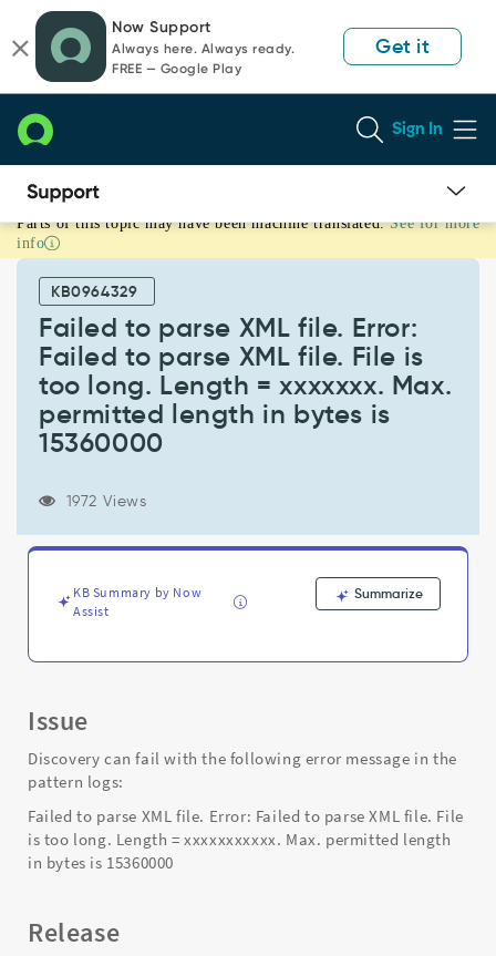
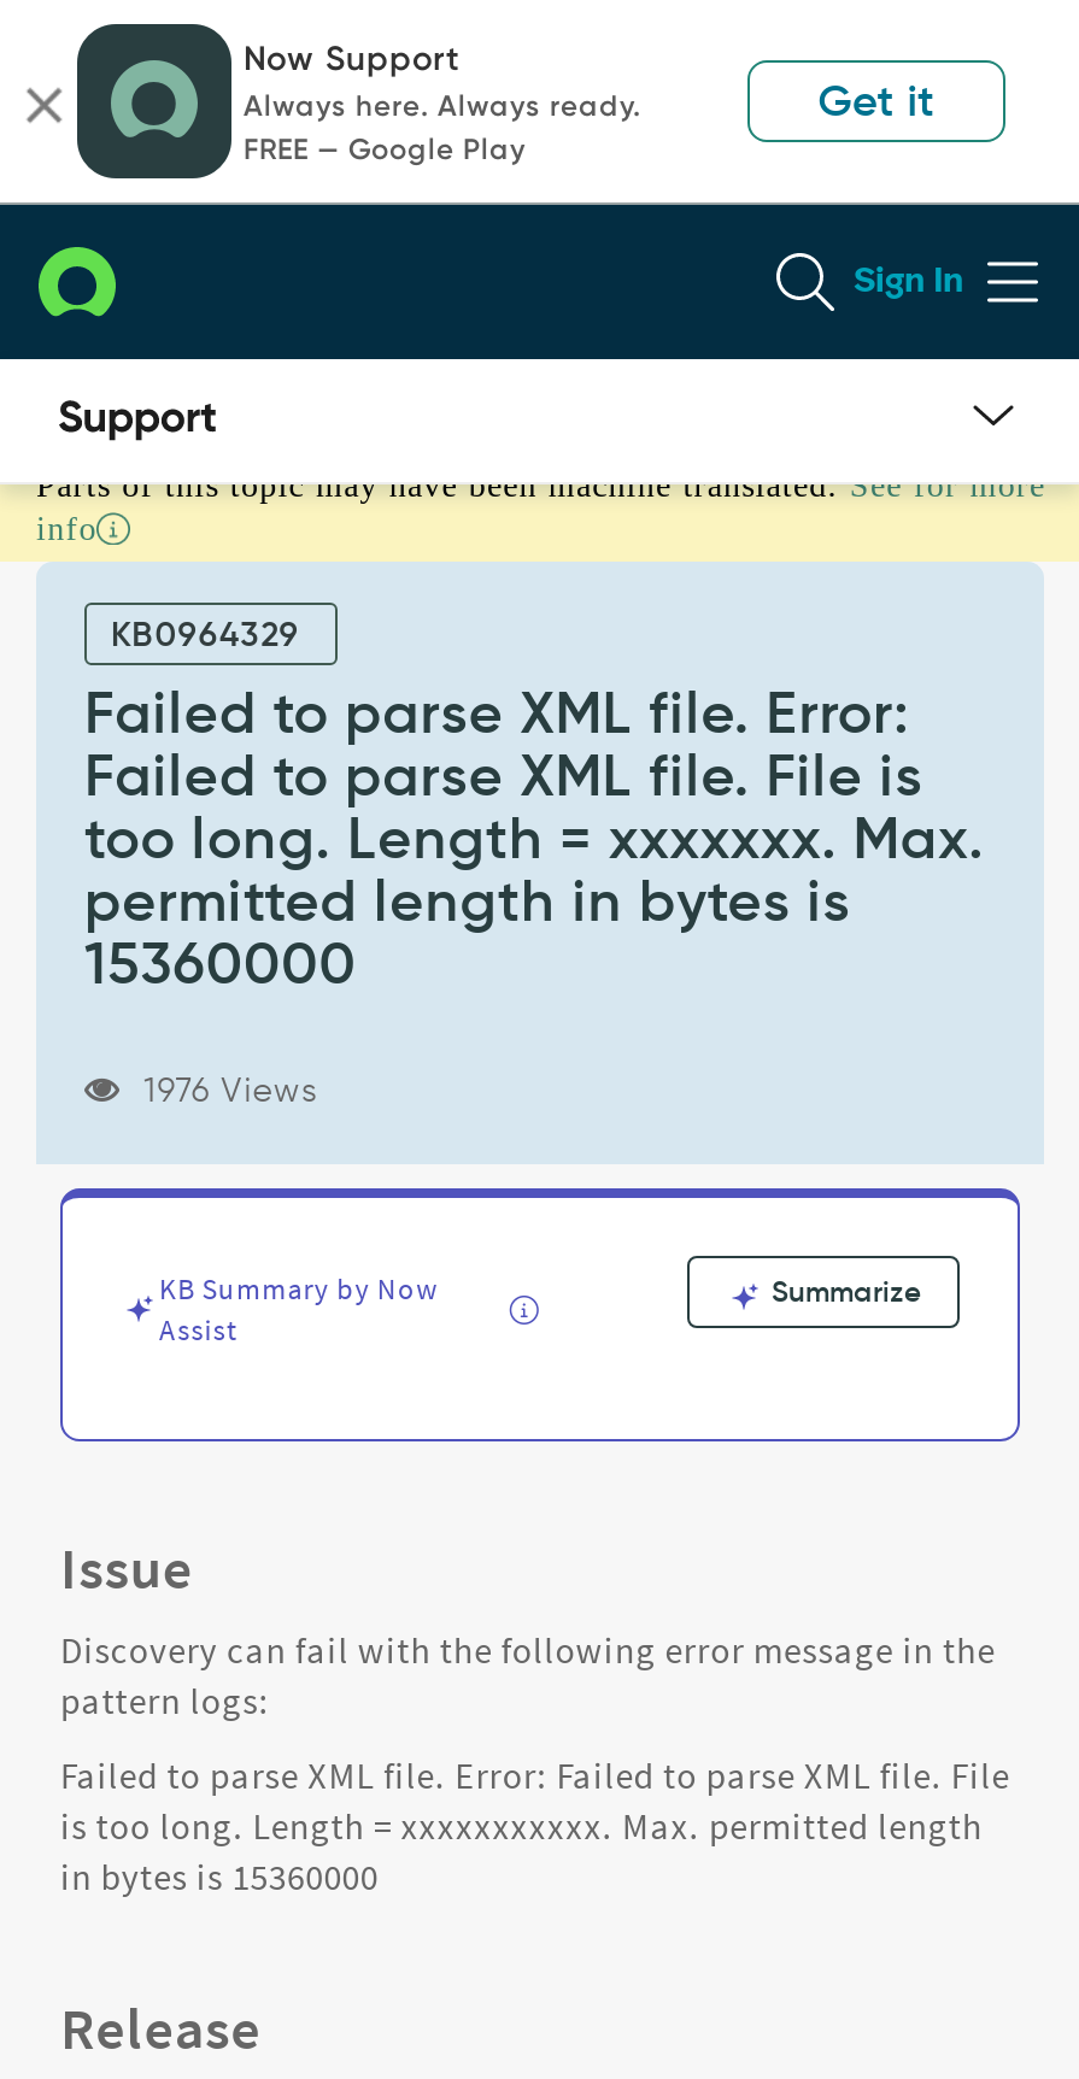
[61,492,147,511] 1972 Views -> [133,1070,317,1111] 1976 Views

